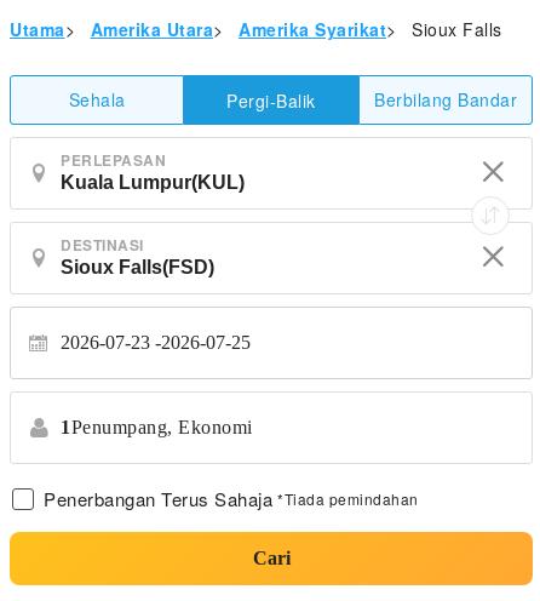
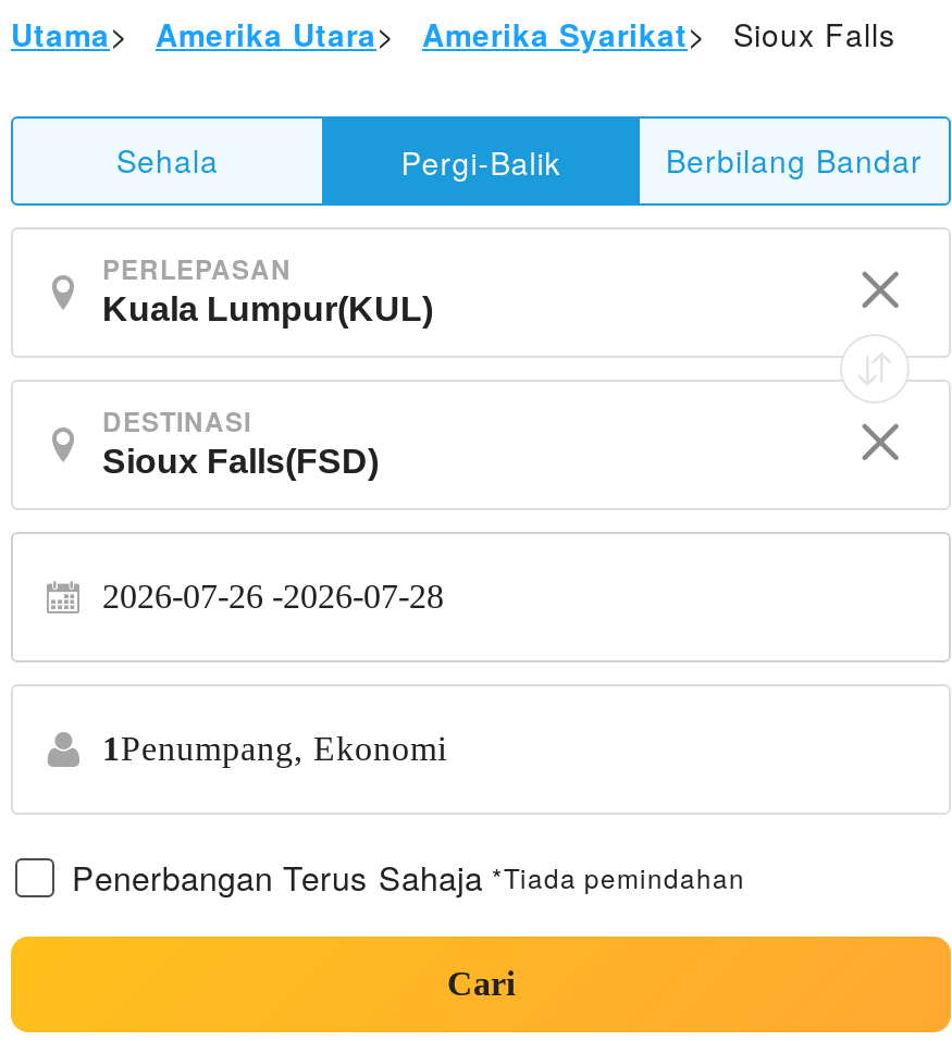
[61,332,251,353] 2026-07-23 -2026-07-25 -> [102,578,444,615] 2026-07-26 -2026-07-28

